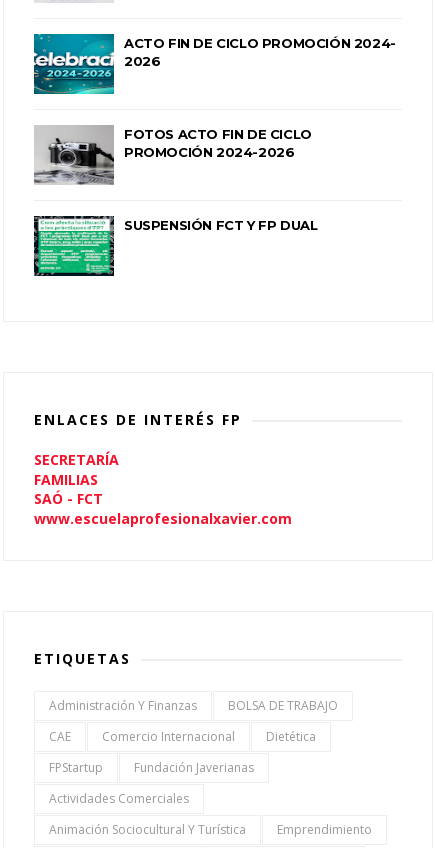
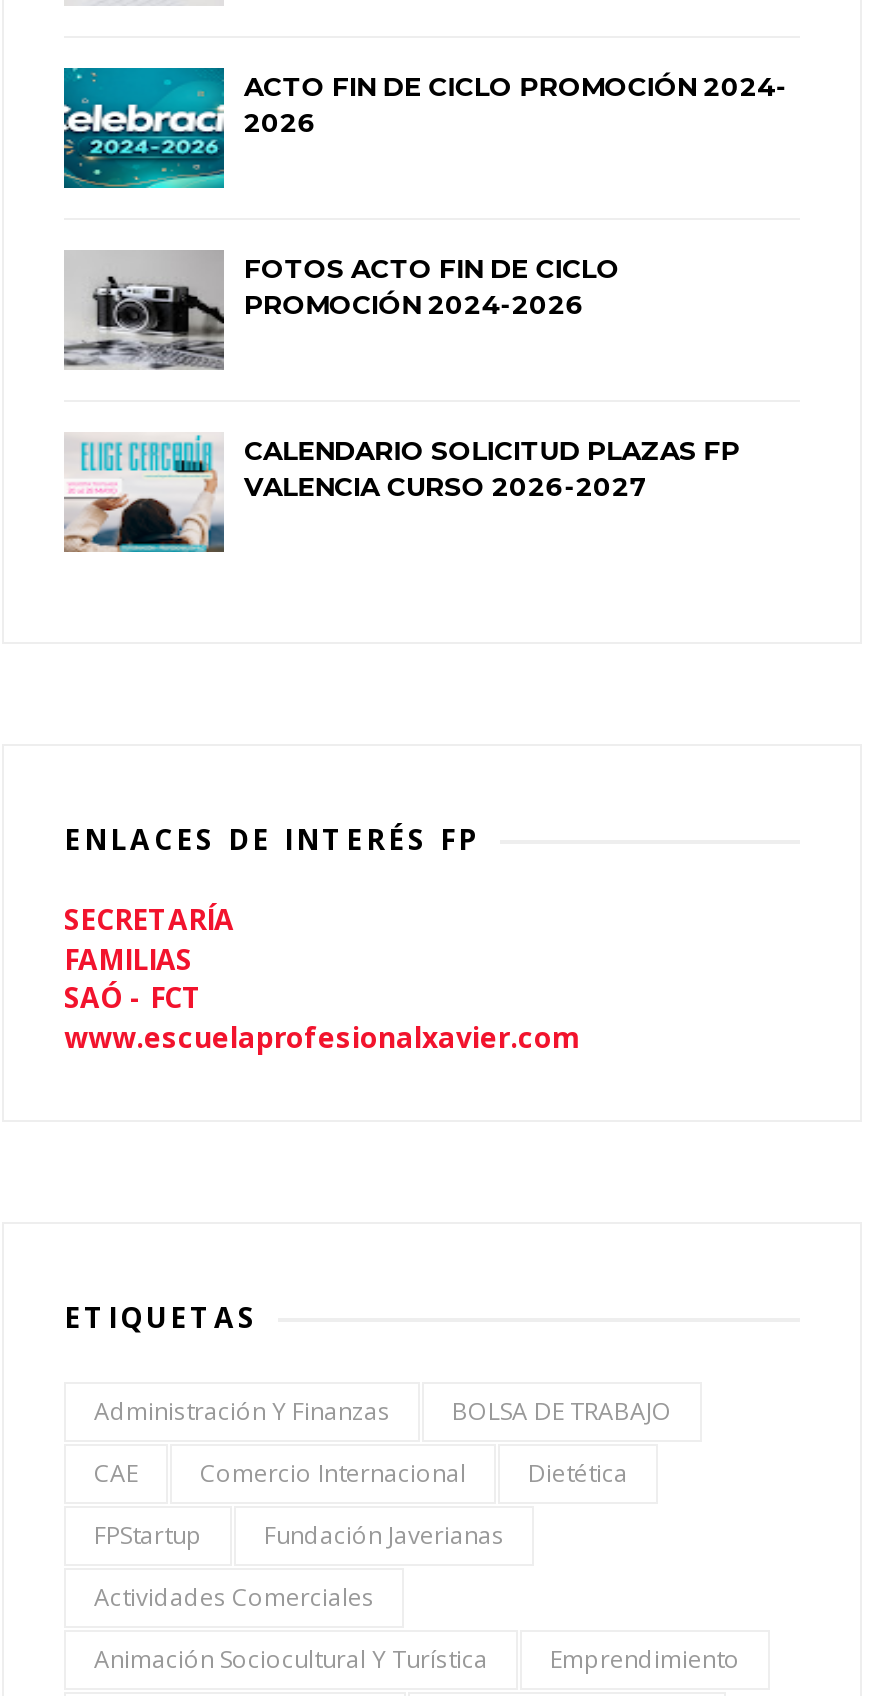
[33,215,317,277] [image] | SUSPENSIÓN FCT Y FP DUAL -> [64,432,740,554] [image] | CALENDARIO SOLICITUD PLAZAS FP | VALENCIA CURSO 2026-2027

